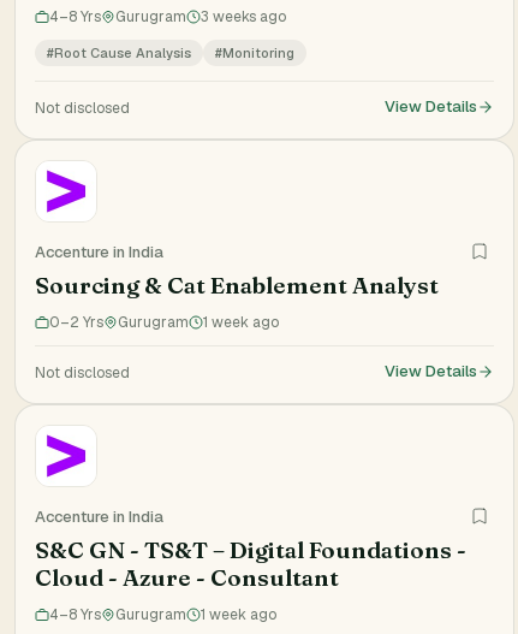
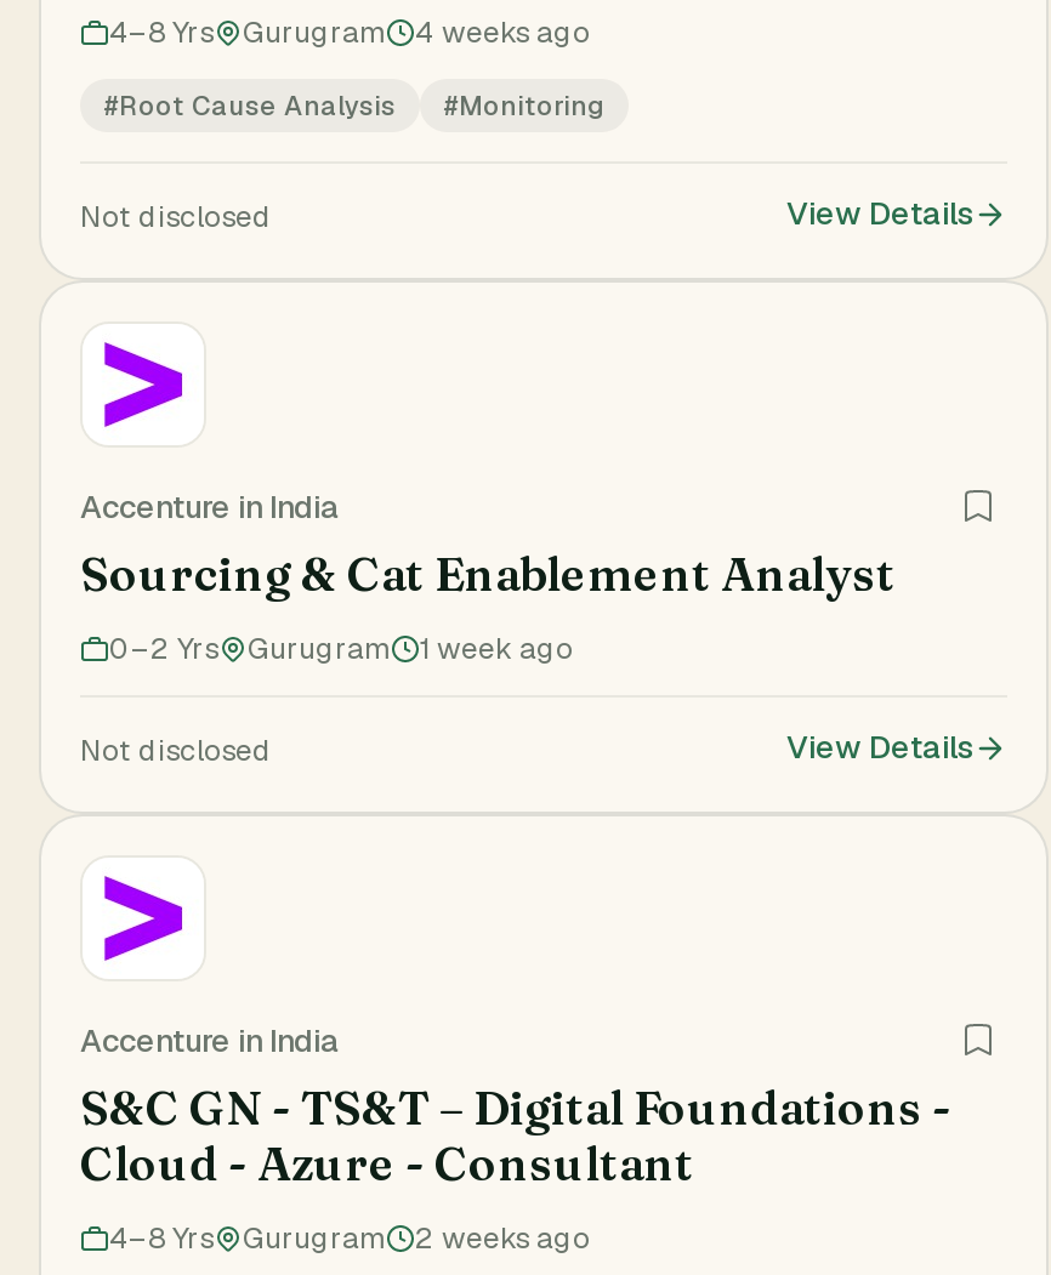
[49,7,286,26] 4–8 Yrs Gurugram 3 weeks ago -> [109,13,590,52] 4–8 Yrs Gurugram 4 weeks ago
[49,605,276,624] 4–8 Yrs Gurugram 1 week ago -> [109,1219,590,1258] 4–8 Yrs Gurugram 2 weeks ago

